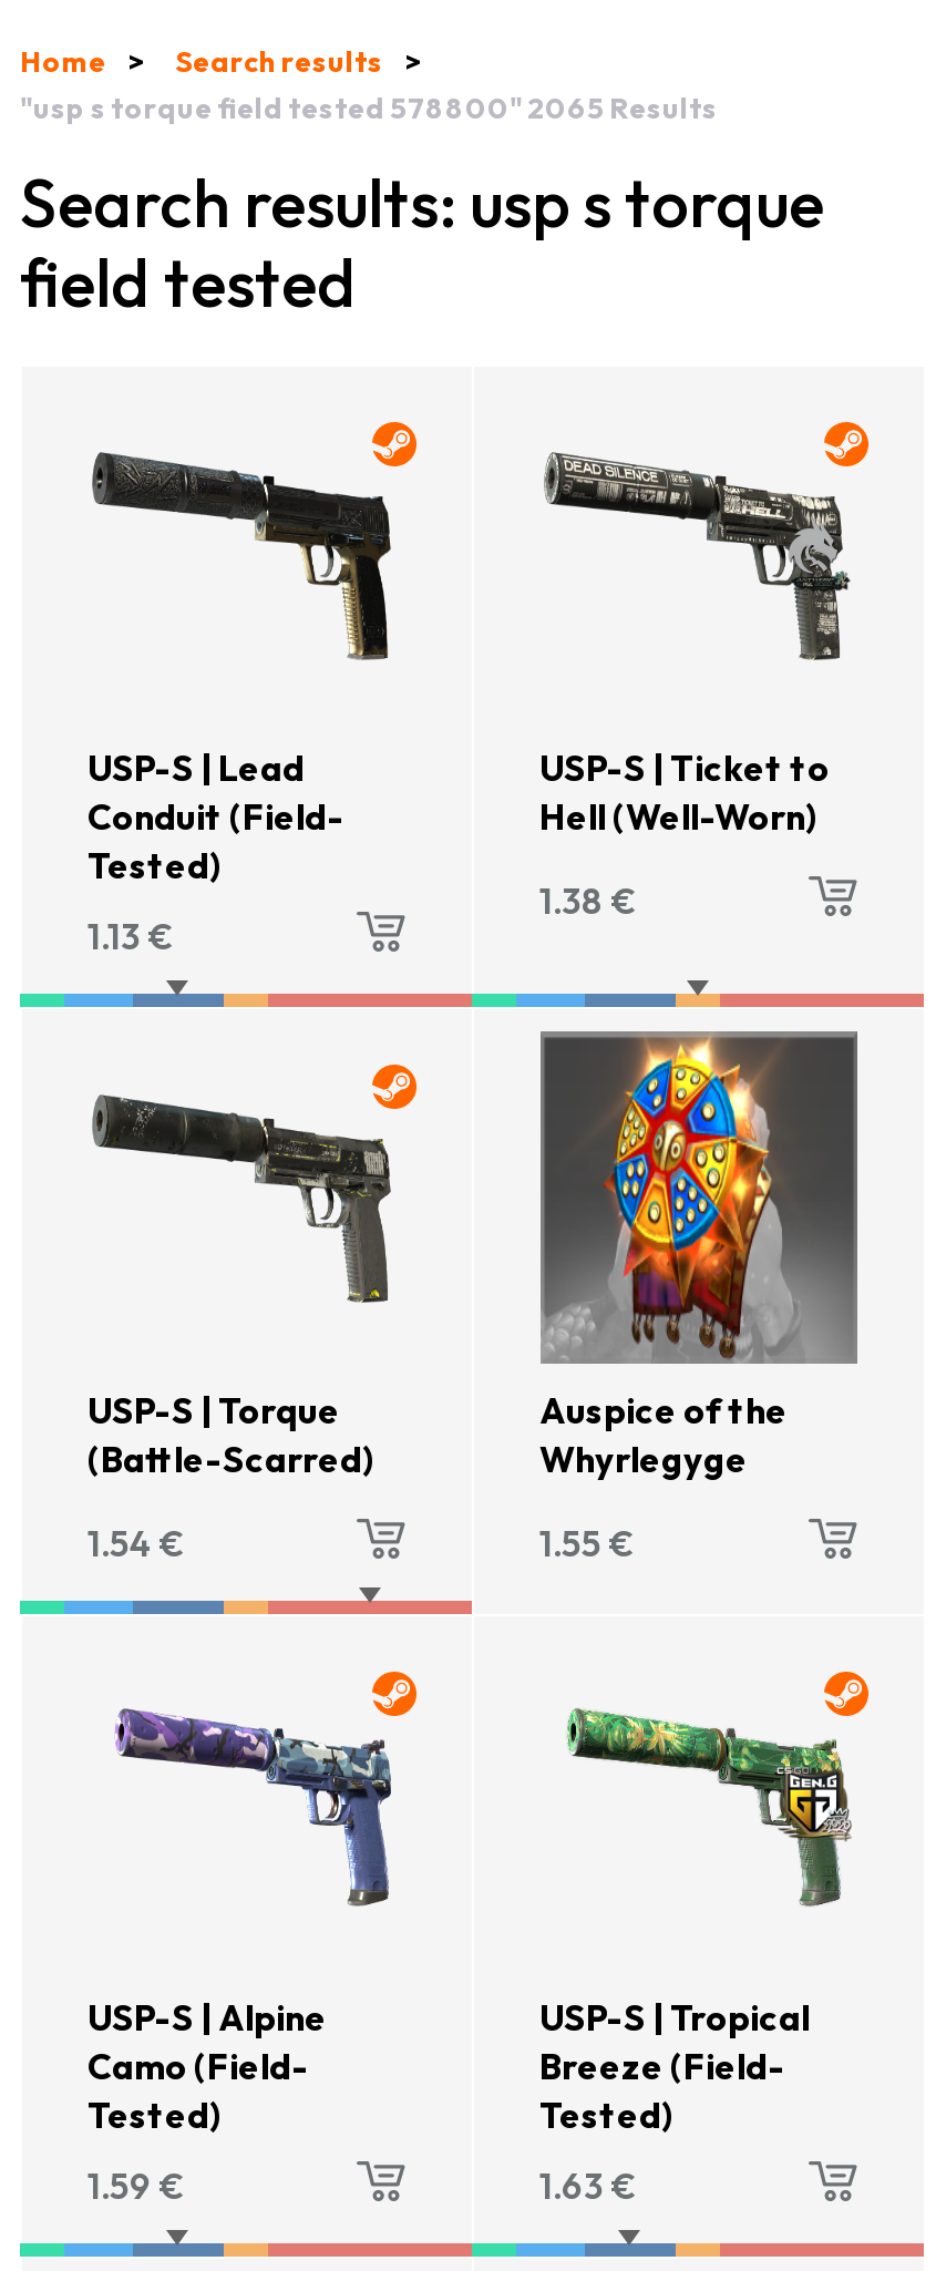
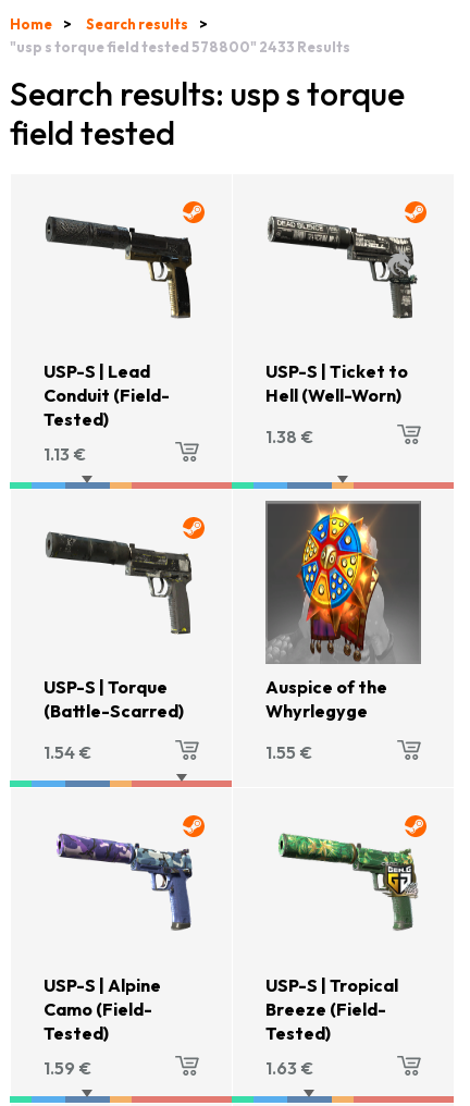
[20,90,718,125] "usp s torque field tested 578800" 2065 Results -> [10,38,350,56] "usp s torque field tested 578800" 2433 Results

